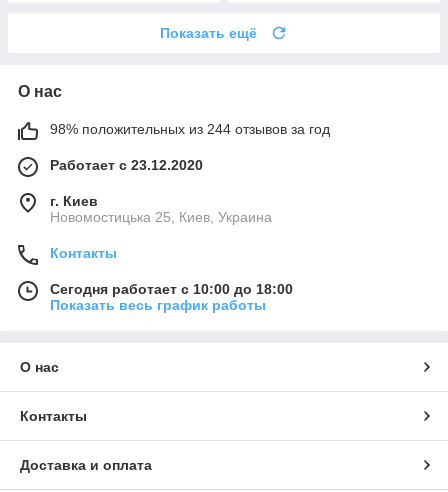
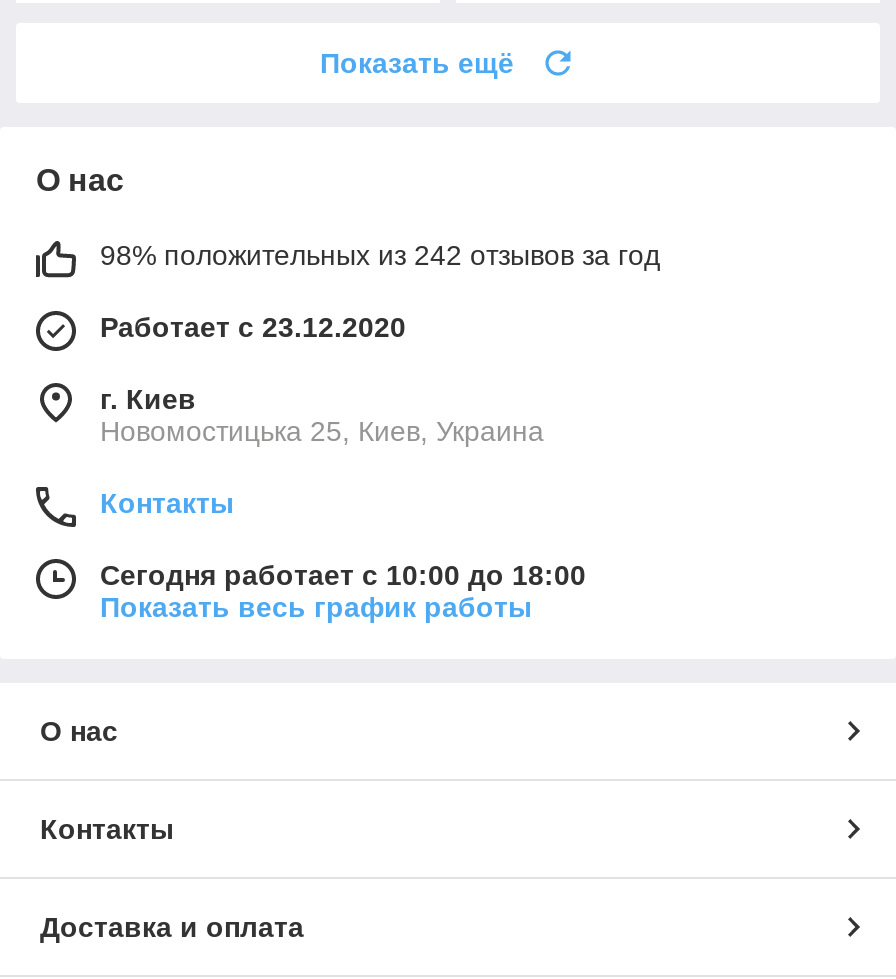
[50,121,330,137] 98% положительных из 244 отзывов за год -> [100,239,660,271] 98% положительных из 242 отзывов за год

